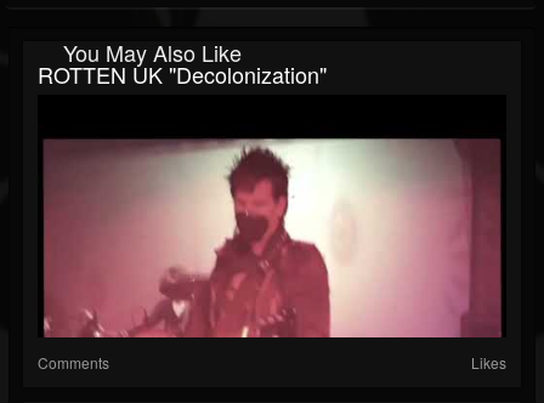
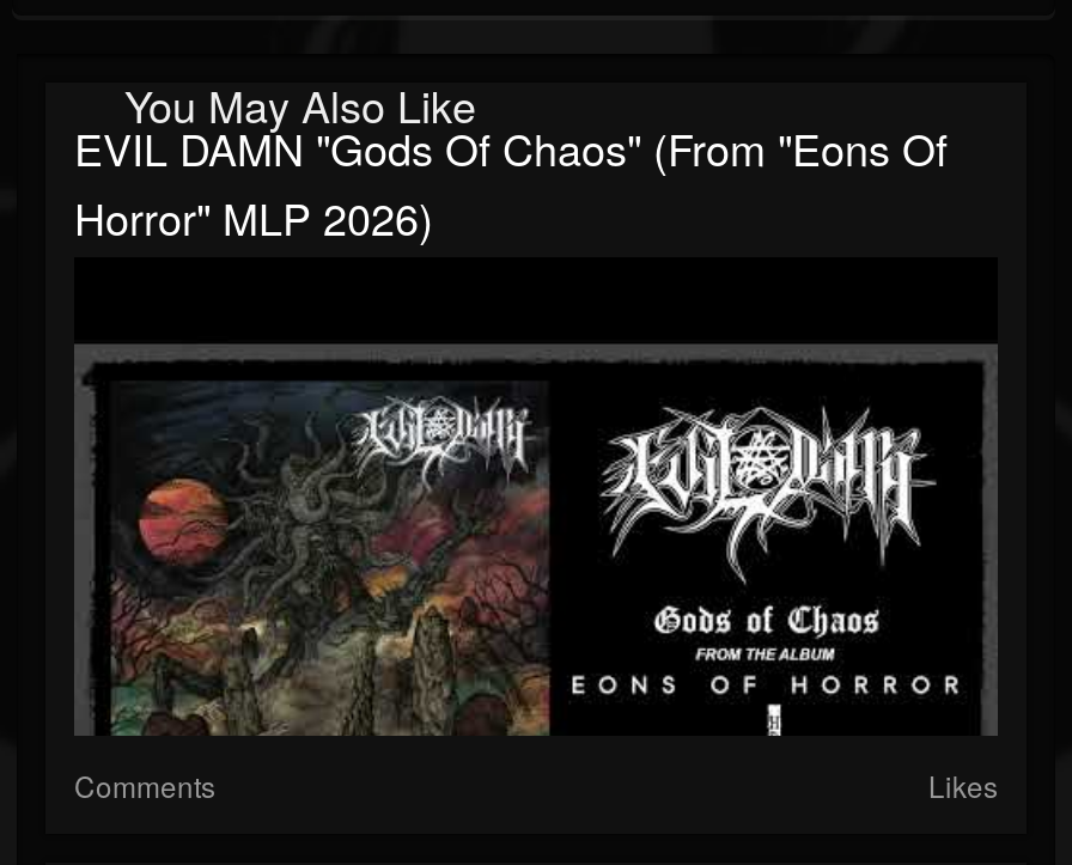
[38,58,327,90] ROTTEN UK "Decolonization" -> [74,116,948,248] EVIL DAMN "Gods Of Chaos" (from "Eons Of | Horror" MLP 2026)
[39,138,505,339] [image] -> [74,343,998,736] [image]

